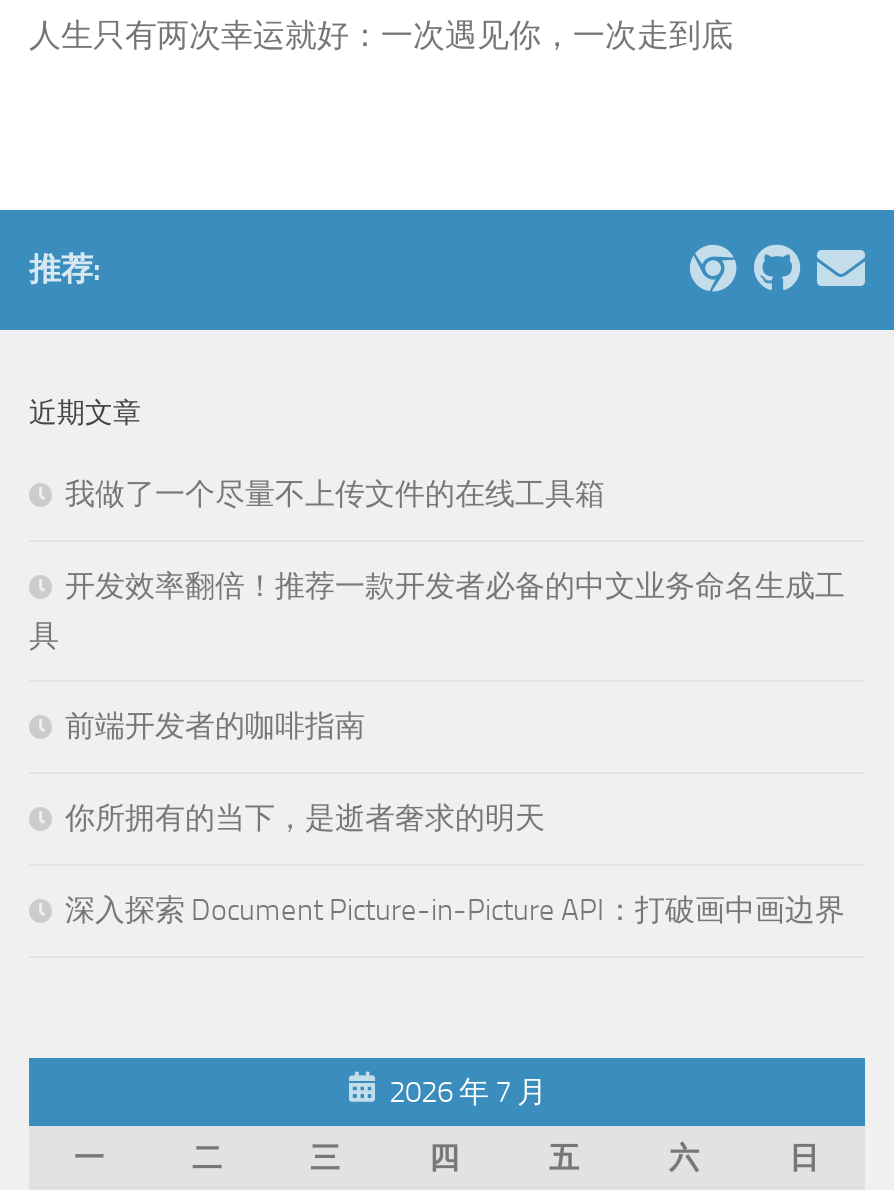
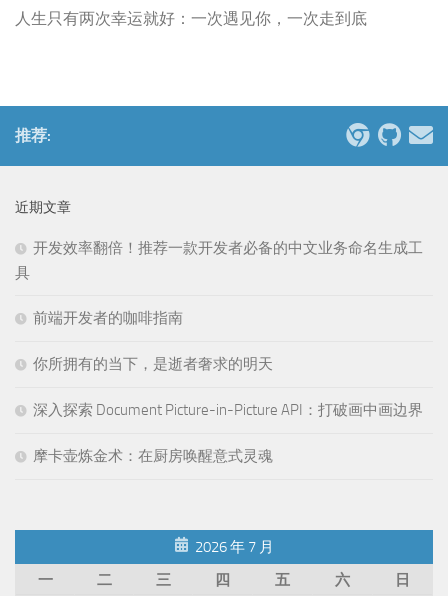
[65,475,605,511] 我做了一个尽量不上传文件的在线工具箱 -> none
moved [65,567,845,927] -> [33,239,423,419]: 开发效率翻倍！推荐一款开发者必备的中文业务命名生成工 | 前端开发者的咖啡指南 | 你所拥有的当下，是逝者奢求的明天 | 深入探索 Document Picture-in-Picture API：打破画中画边界
none -> [33,447,273,465] 摩卡壶炼金术：在厨房唤醒意式灵魂

